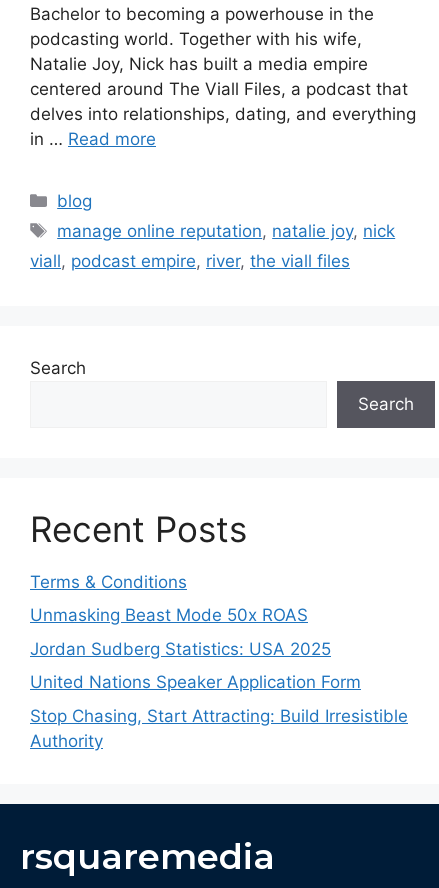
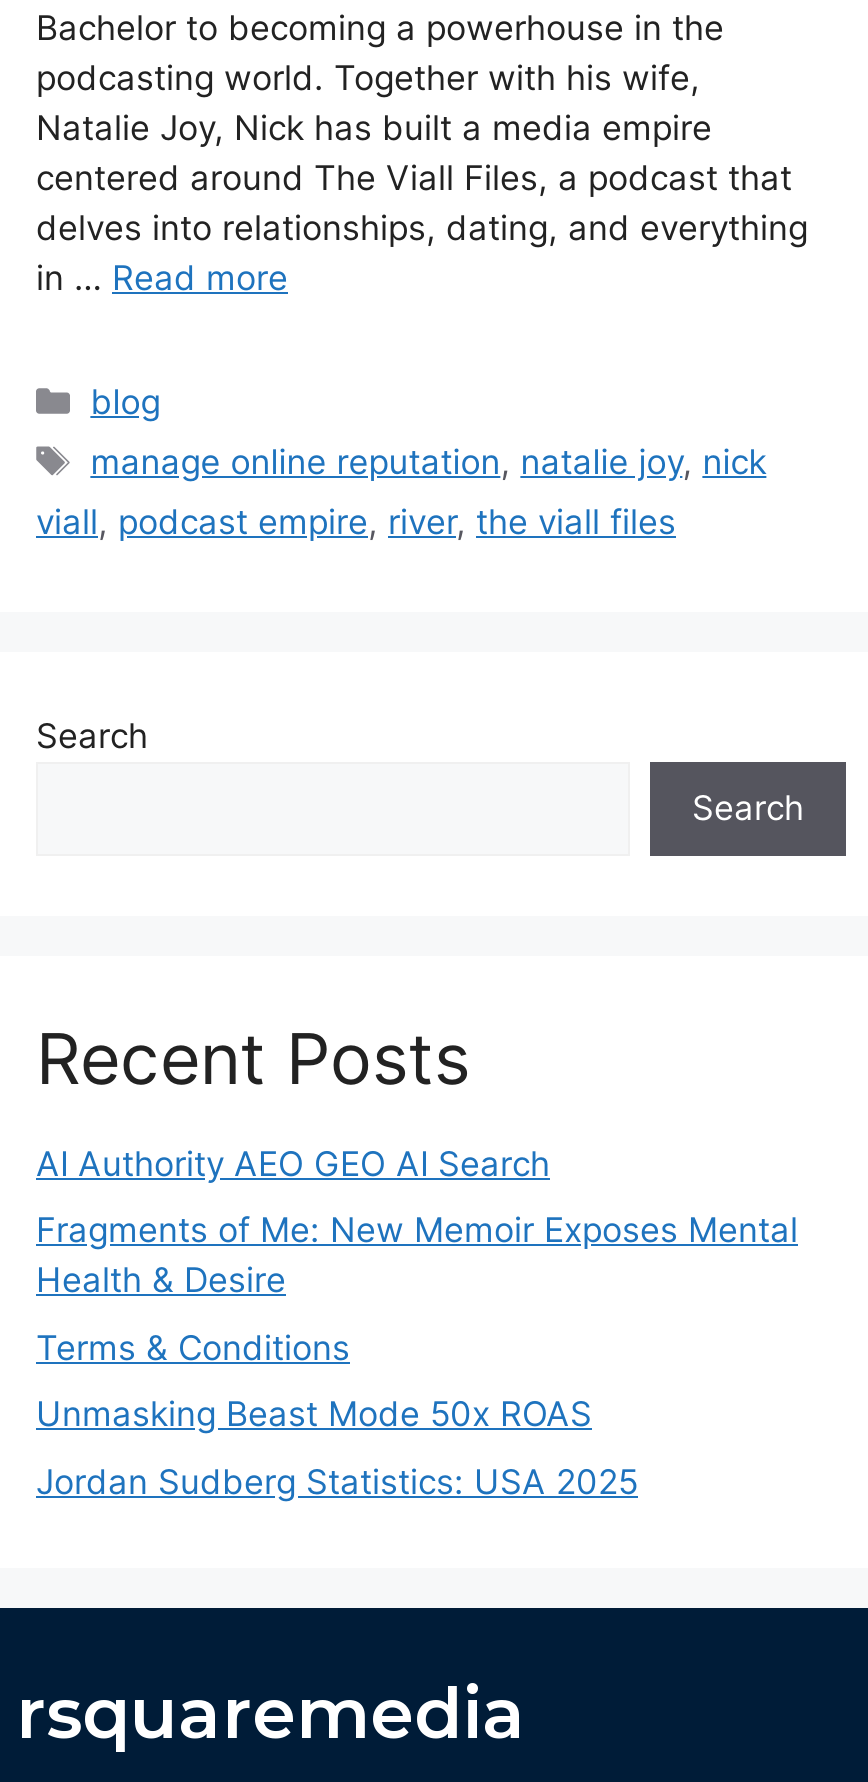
none -> [36,1143,798,1300] AI Authority AEO GEO AI Search | Fragments of Me: New Memoir Exposes Mental | Health & Desire
moved [30,571,331,658] -> [36,1327,638,1501]: Terms & Conditions | Unmasking Beast Mode 50x ROAS | Jordan Sudberg Statistics: USA 2025
[30,672,408,750] United Nations Speaker Application Form | Stop Chasing, Start Attracting: Build Irresistible | Authority -> none

